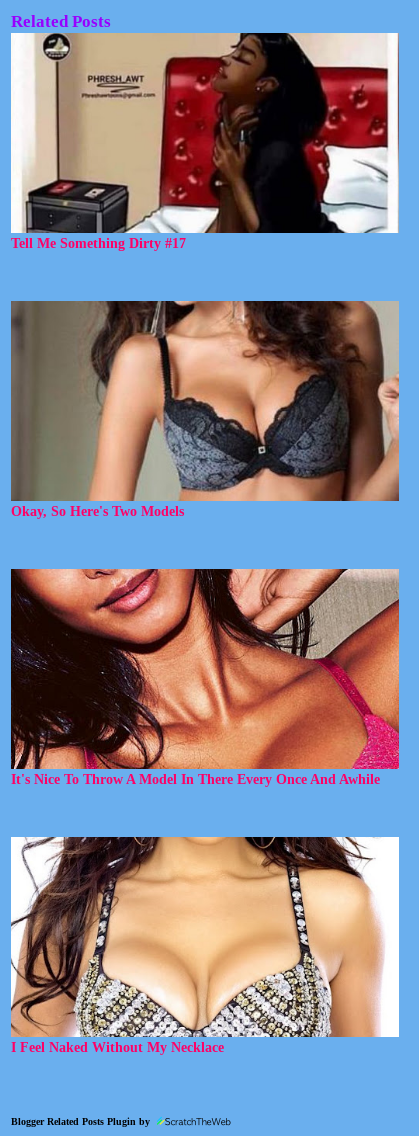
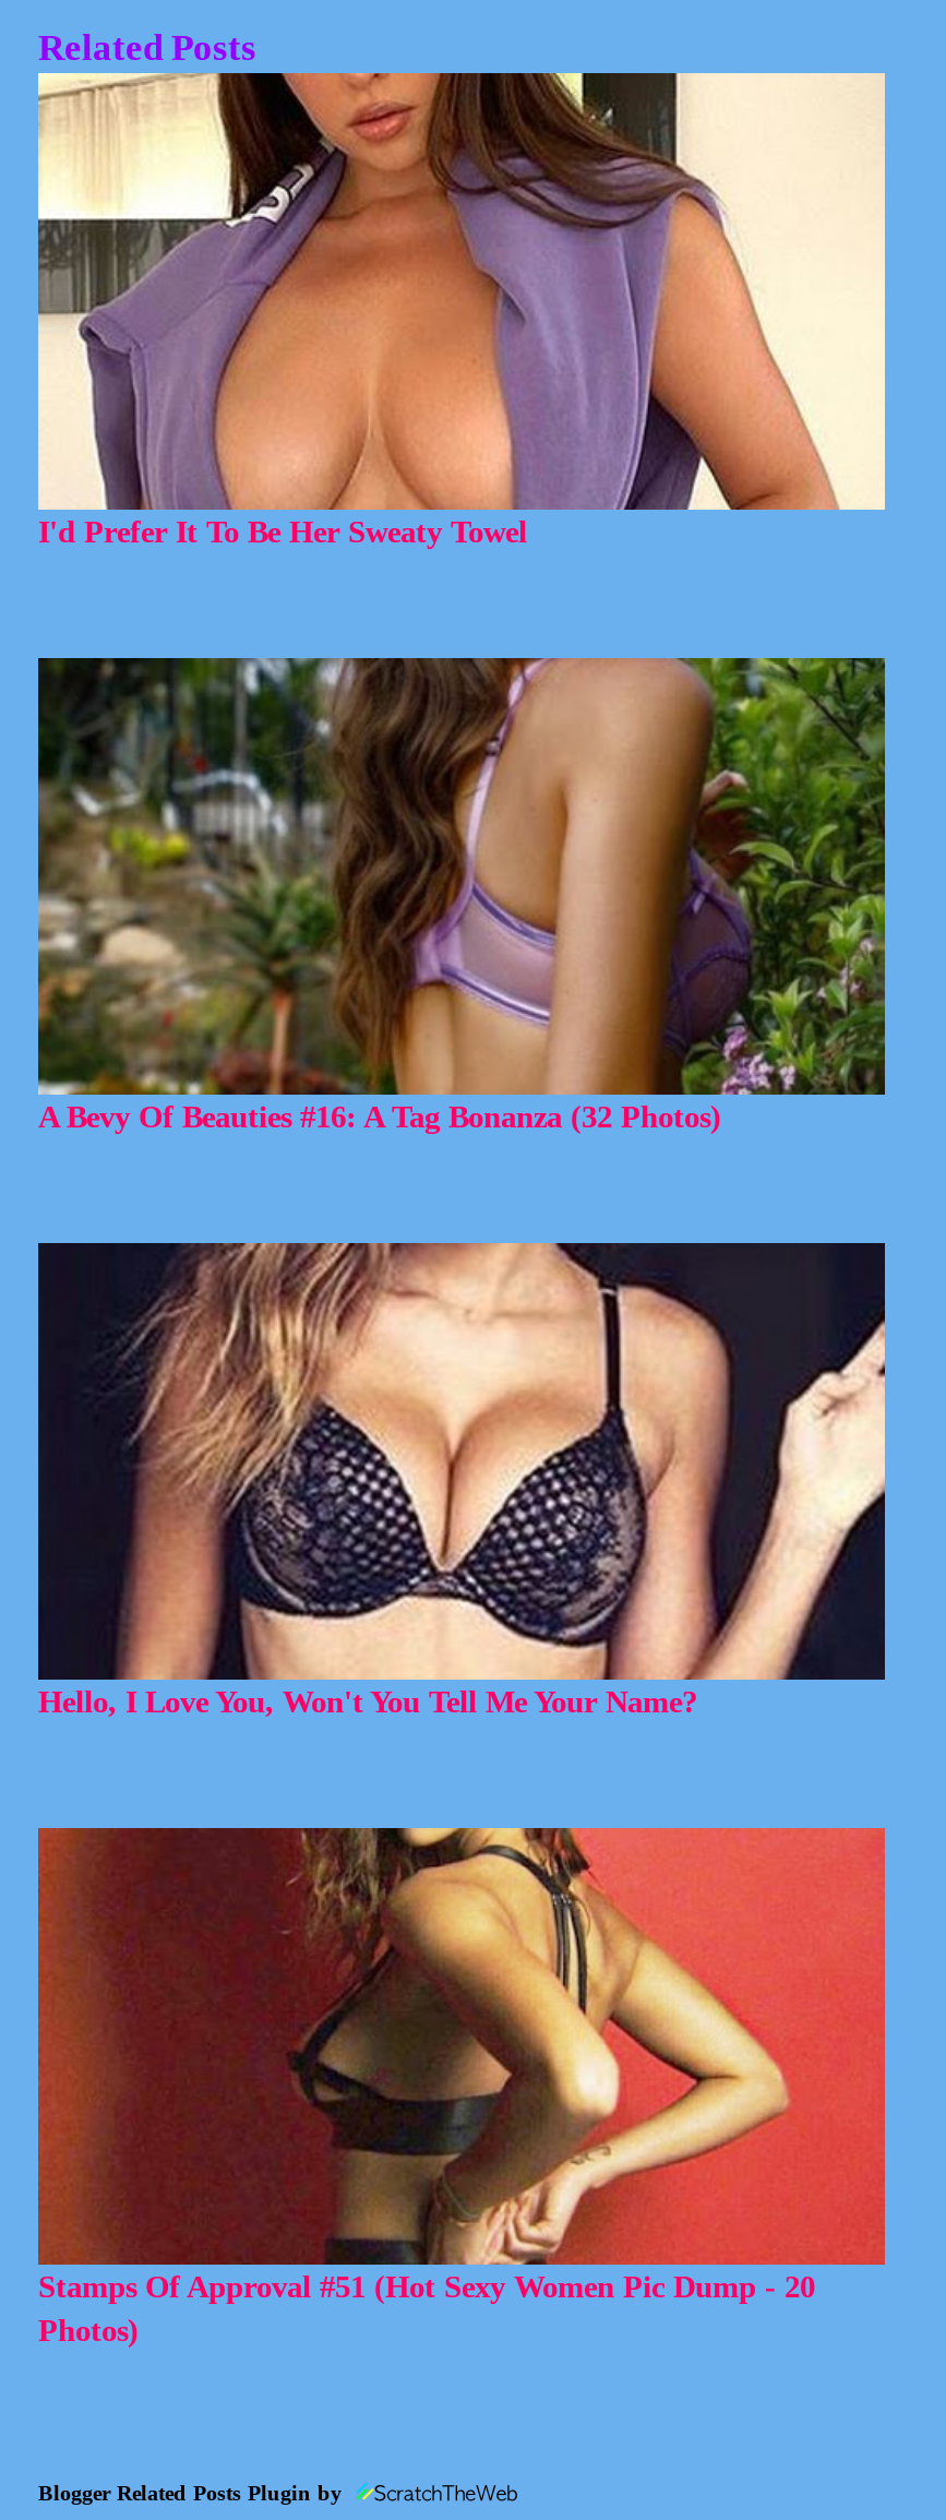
[10,32,400,251] [image] | Tell Me Something Dirty #17 -> [36,71,887,549] [image] | I'd Prefer It To Be Her Sweaty Towel
[11,300,400,519] [image] | Okay, So Here's Two Models -> [38,656,887,1134] [image] | A Bevy Of Beauties #16: A Tag Bonanza (32 Photos)
[11,568,400,787] [image] | It's Nice To Throw A Model In There Every Once And Awhile -> [38,1241,887,1718] [image] | Hello, I Love You, Won't You Tell Me Your Name?
[10,836,400,1055] [image] | I Feel Naked Without My Necklace -> [36,1826,887,2347] [image] | Stamps Of Approval #51 (Hot Sexy Women Pic Dump - 20 | Photos)

